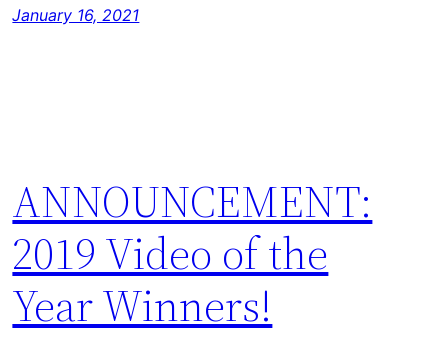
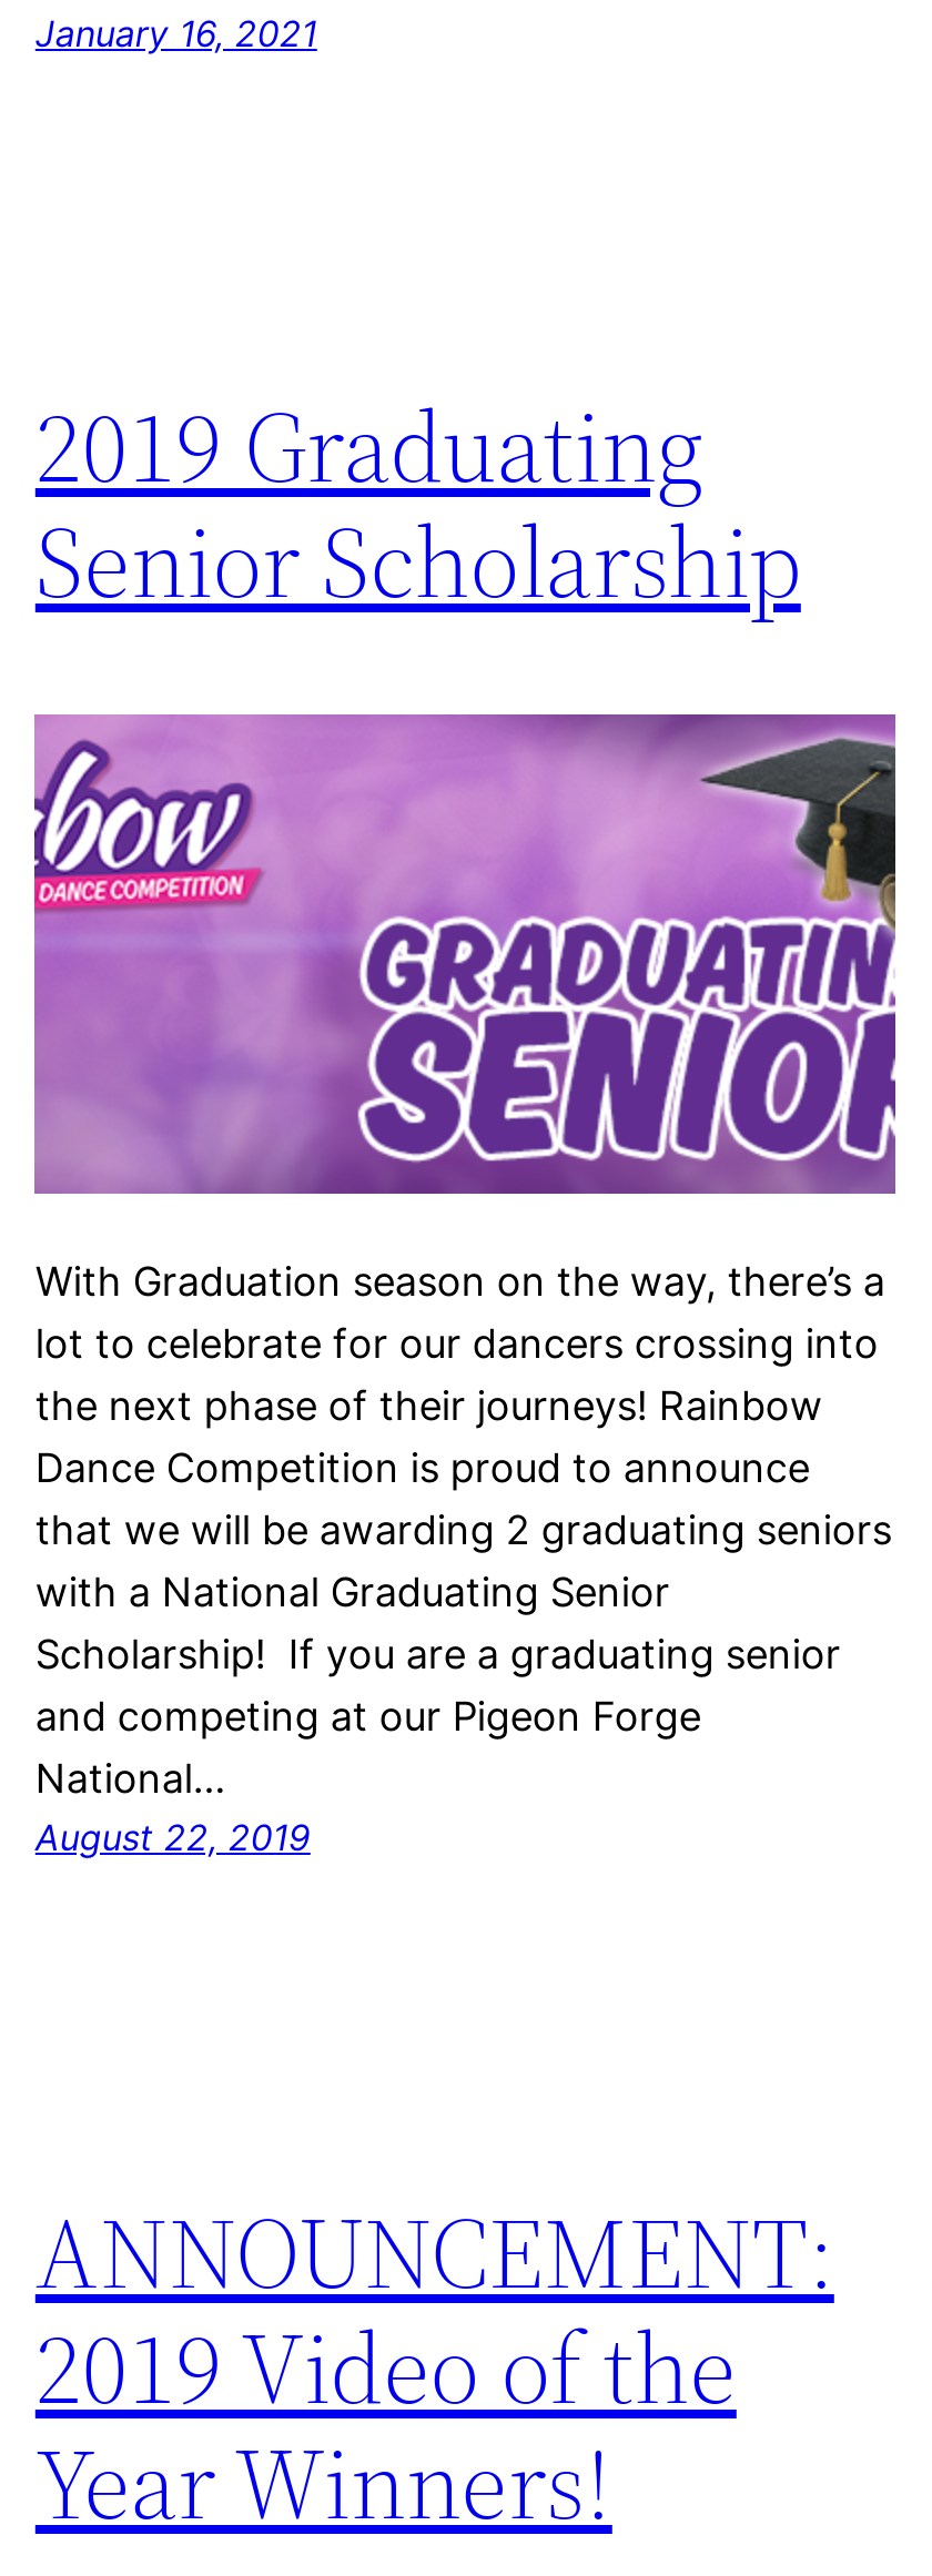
none -> [32,712,898,1860] [image] | With Graduation season on the way, there’s a | lot to celebrate for our dancers crossing into | the next phase of their journeys! Rainbow | Dance Competition is proud to announce | that we will be awarding 2 graduating seniors | with a National Graduating Senior | Scholarship! If you are a graduating senior | and competing at our Pigeon Forge | National… | August 22, 2019
none -> [35,380,801,630] 2019 Graduating | Senior Scholarship

